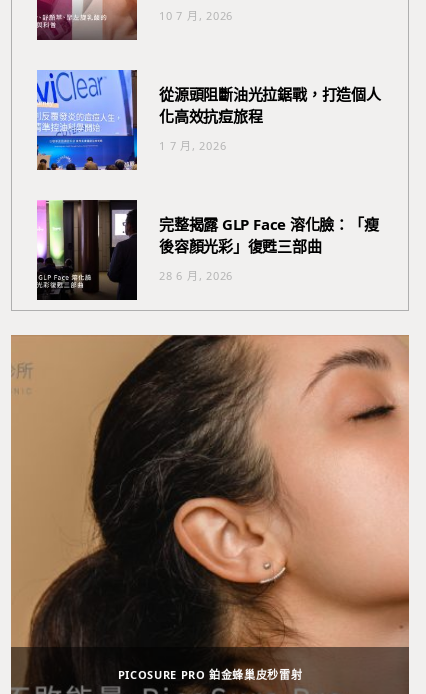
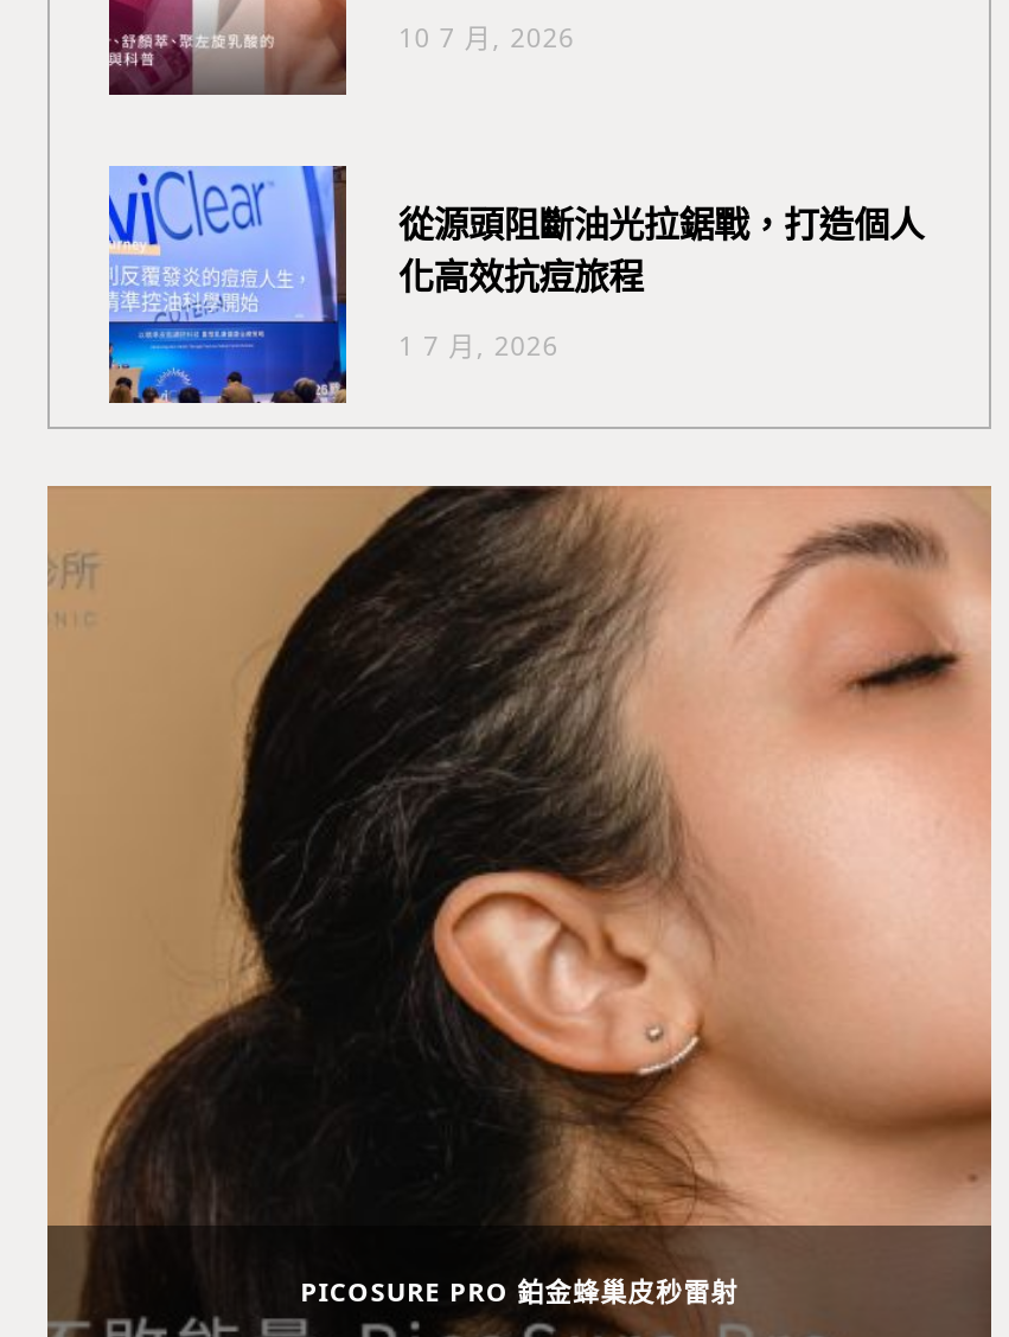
[36,199,378,301] [image] | 完整揭露 GLP Face 溶化臉：「瘦 | 後容顏光彩」復甦三部曲 | 28 6 月, 2026 -> none

